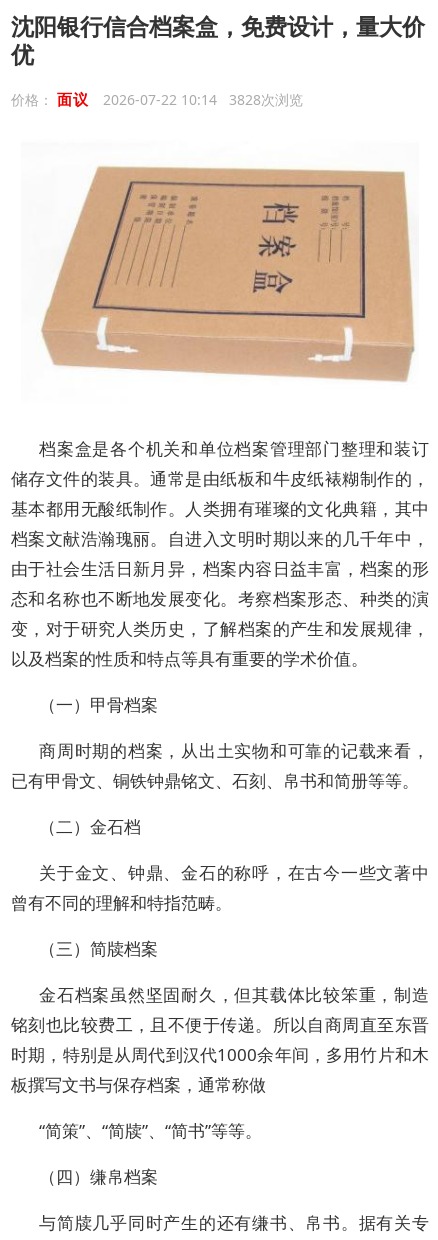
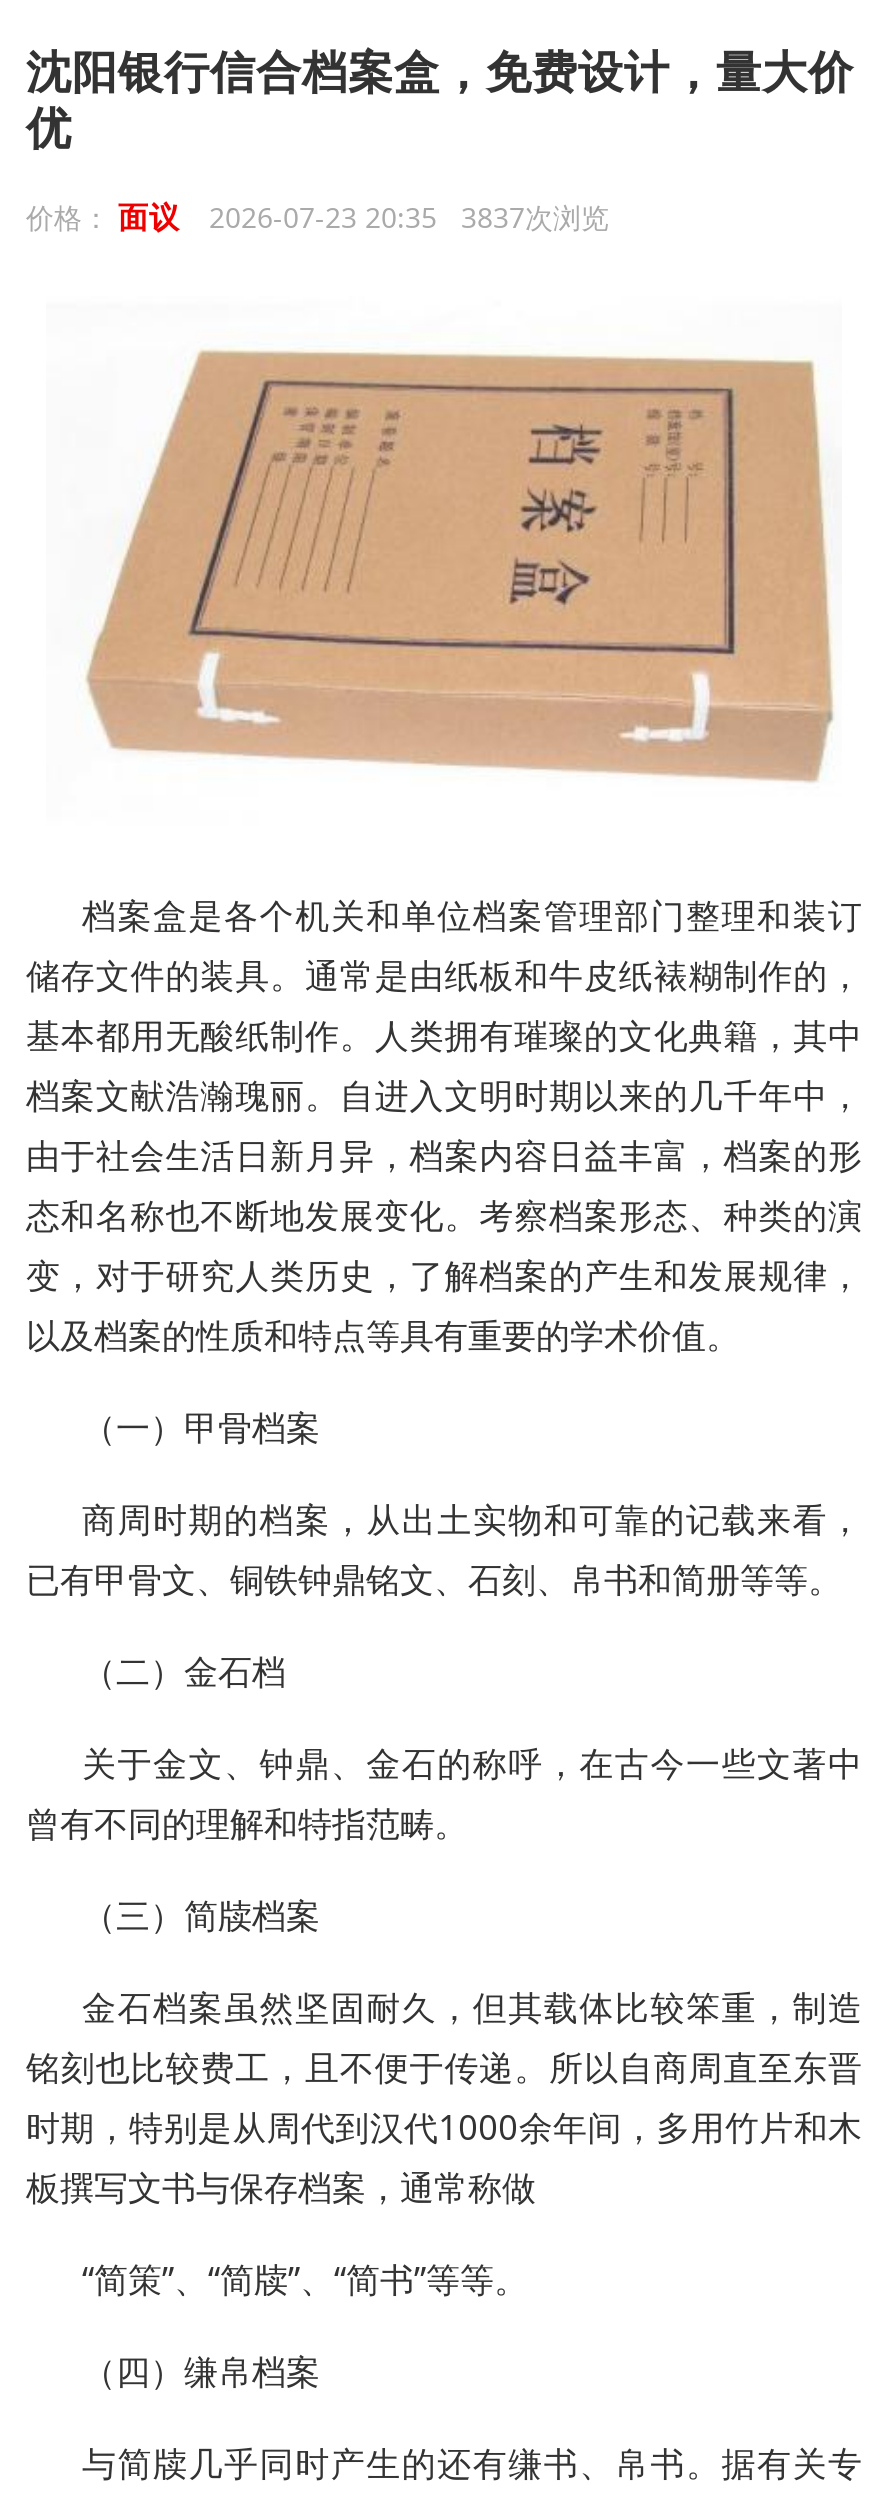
[11,89,302,109] 价格：面议 2026-07-22 10:14 3828次浏览 -> [26,196,609,236] 价格：面议 2026-07-23 20:35 3837次浏览

